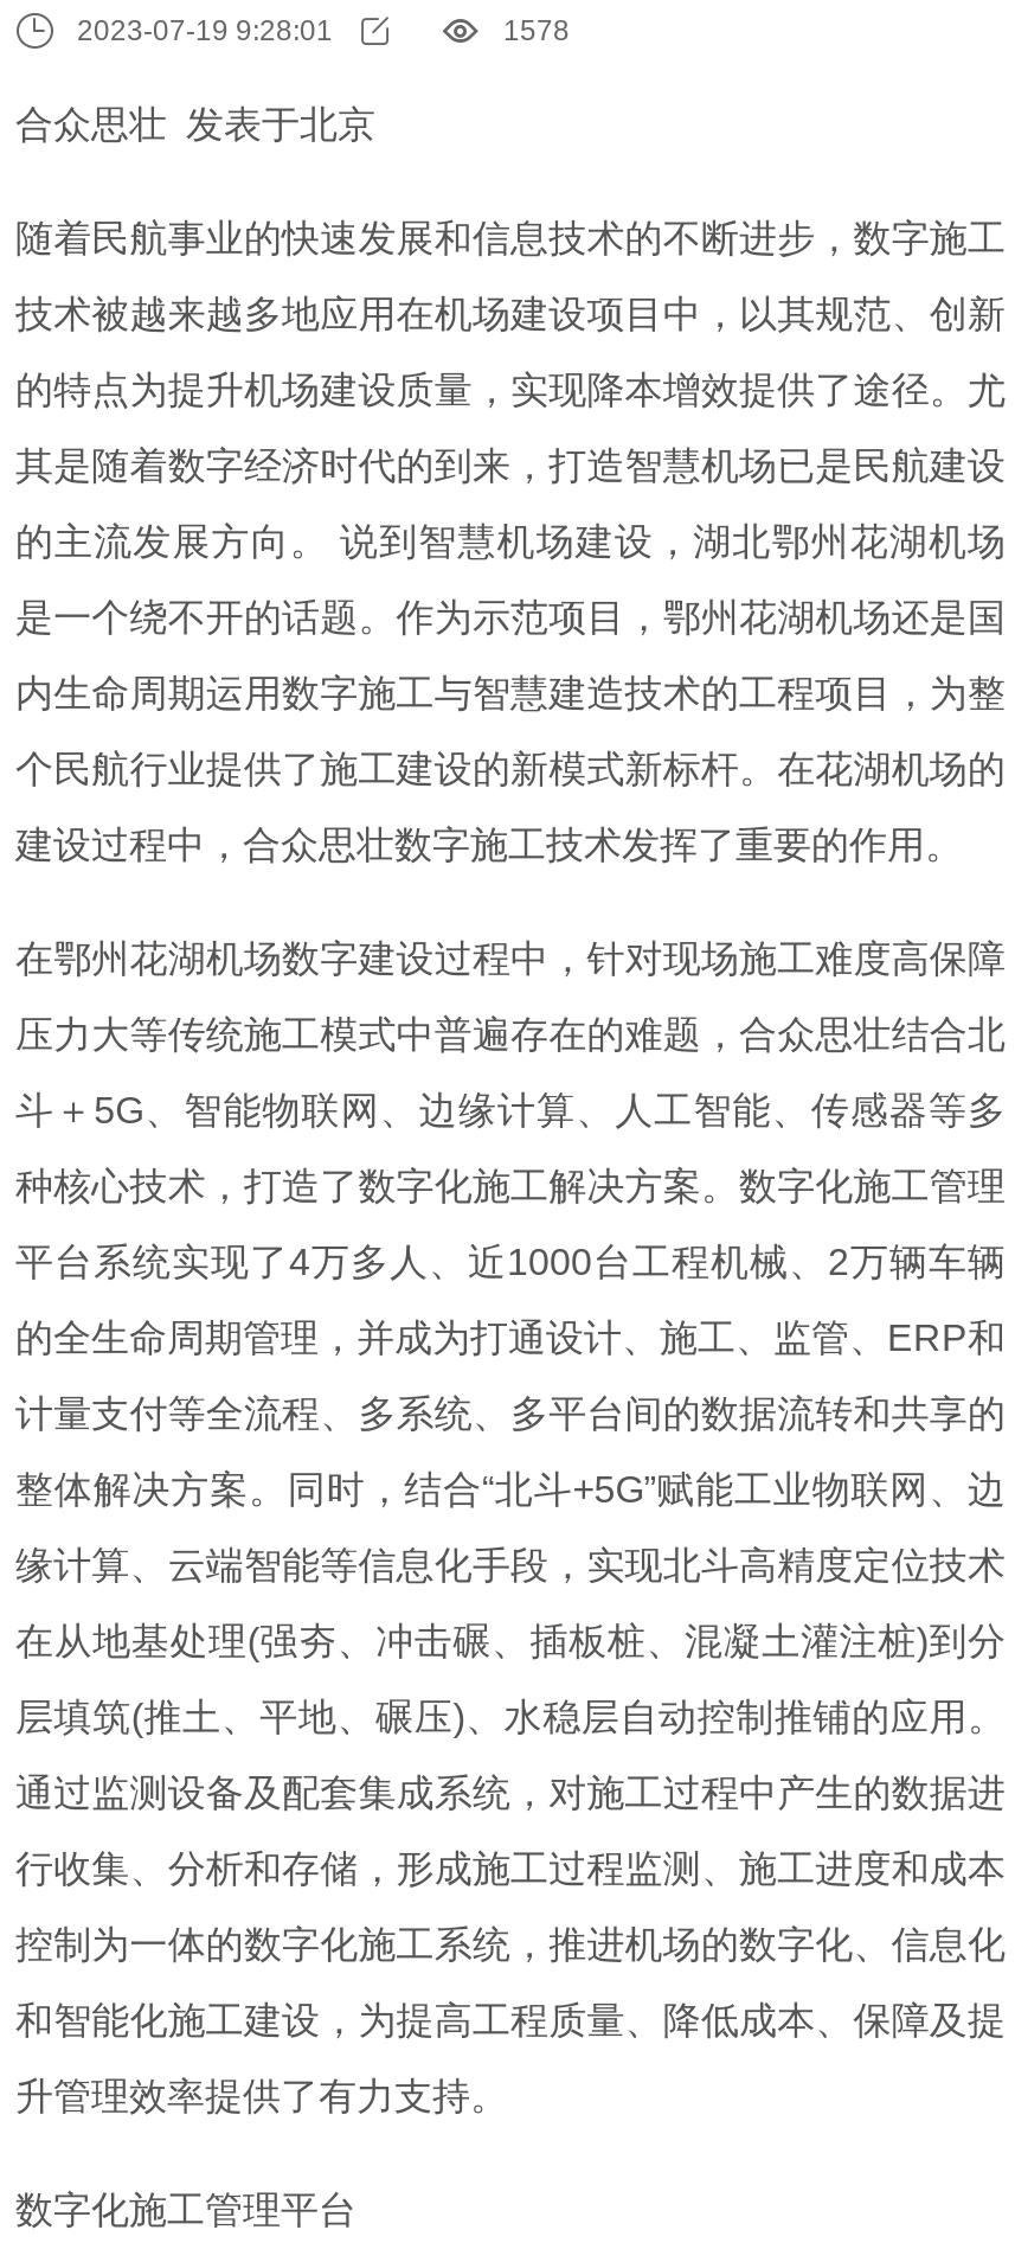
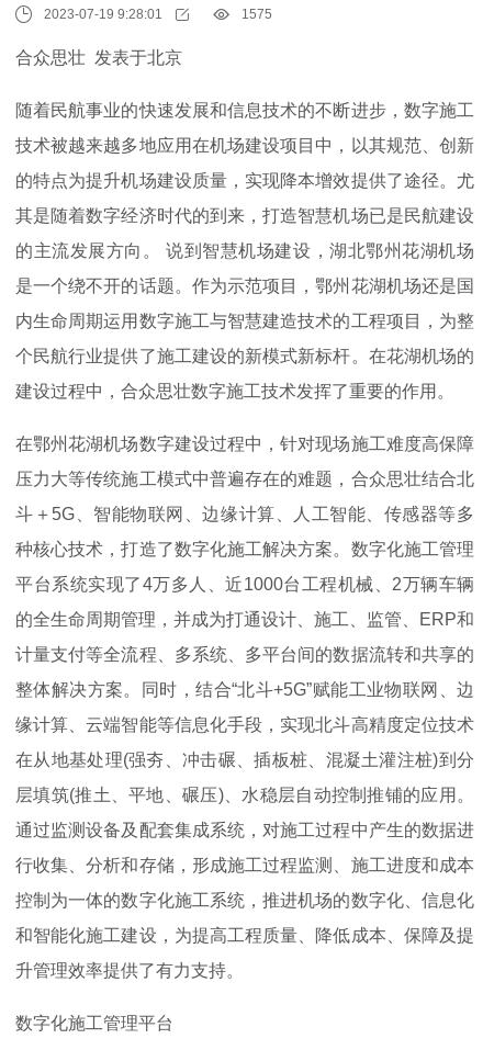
[503,14,570,47] 1578 -> [241,7,272,22] 1575

